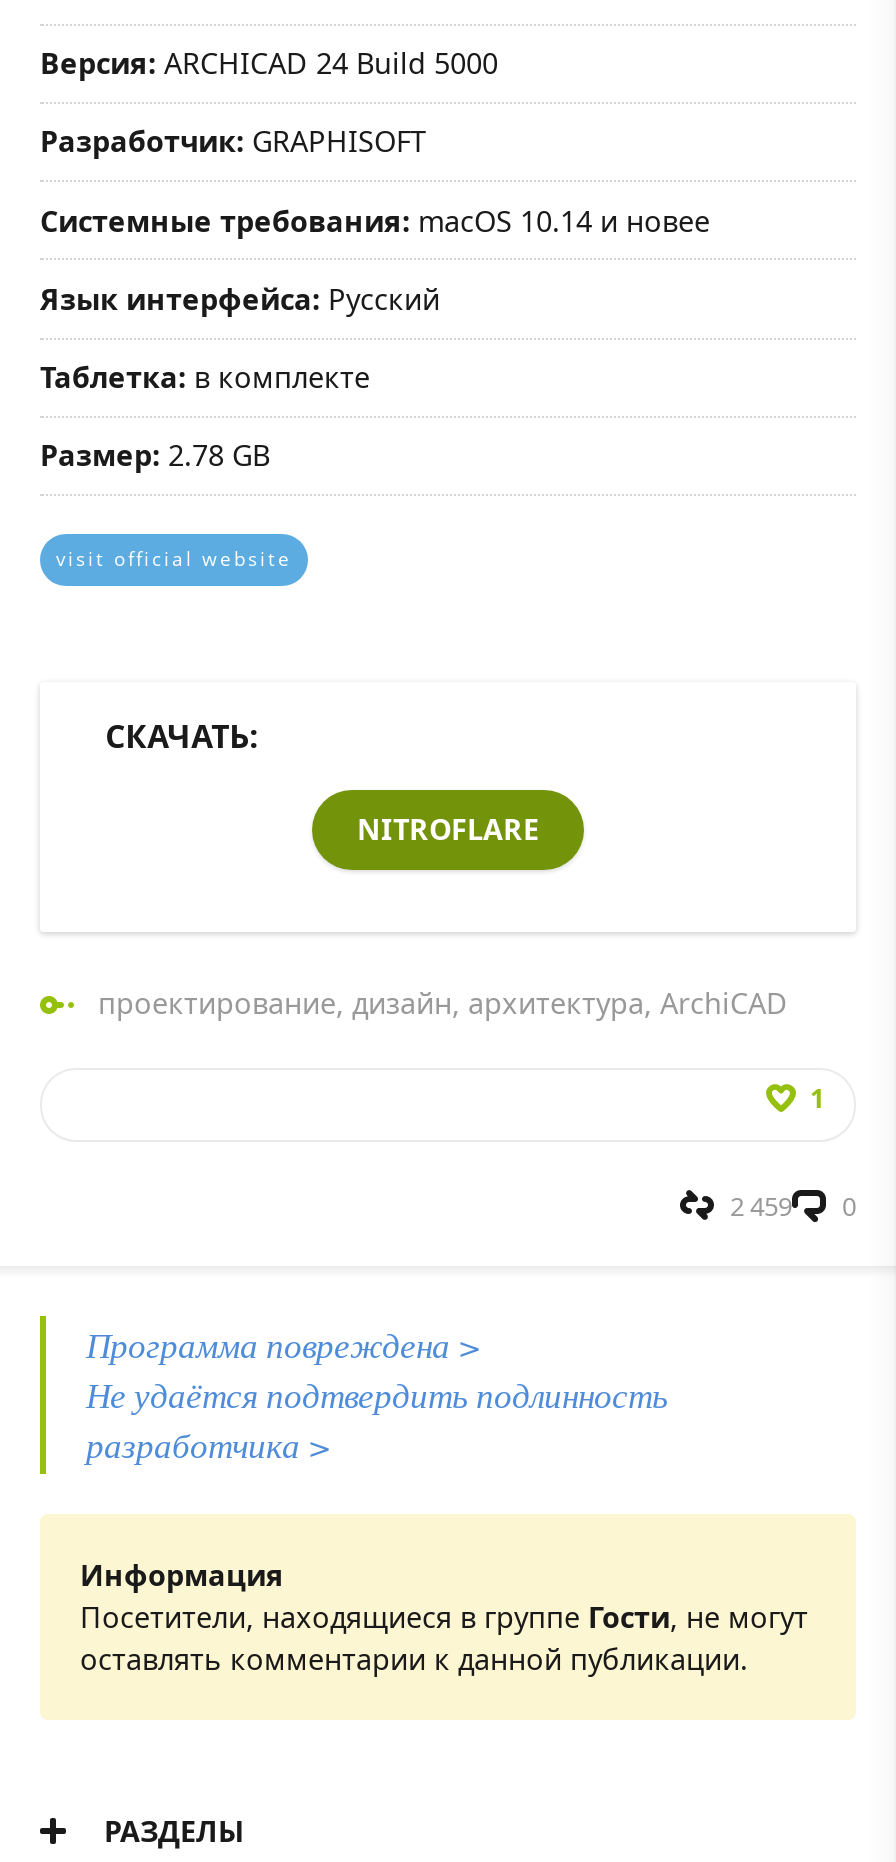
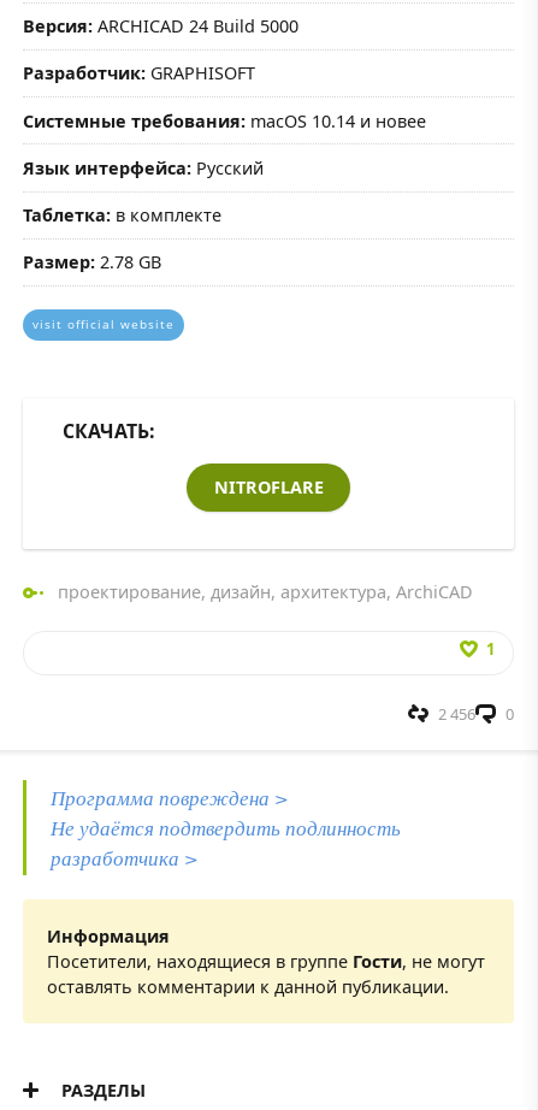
[730,1187,856,1223] 2 459 0 -> [438,703,514,724] 2 456 0

